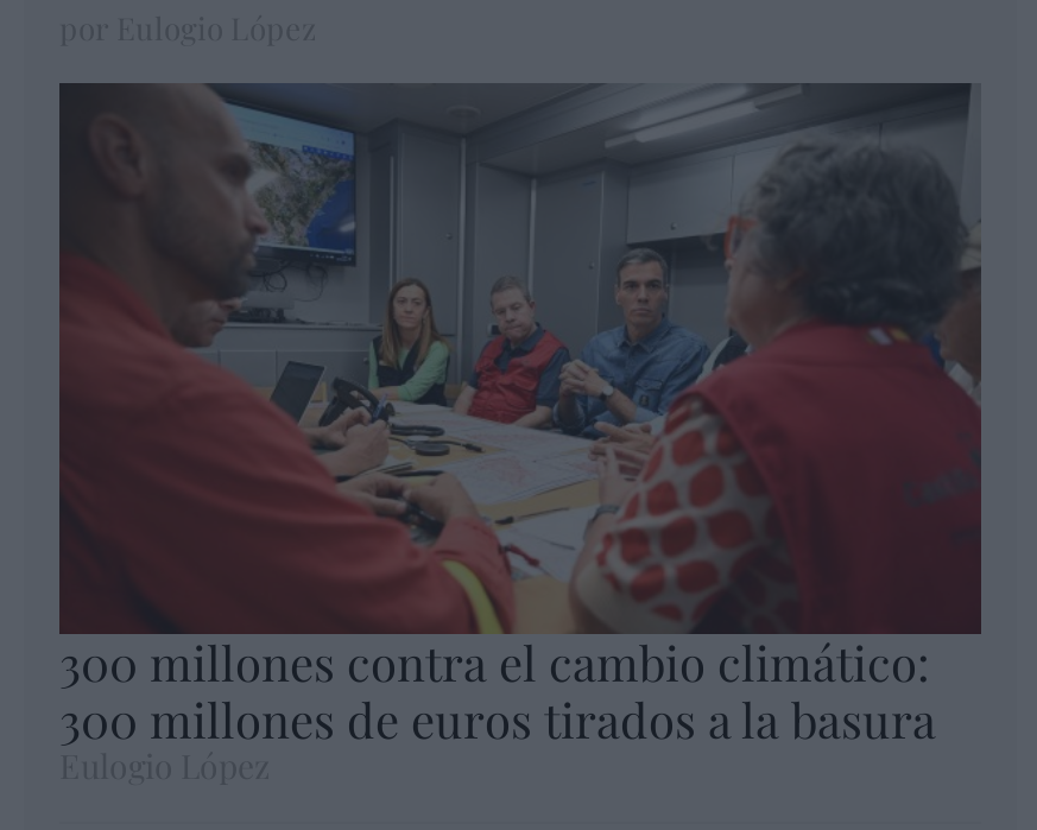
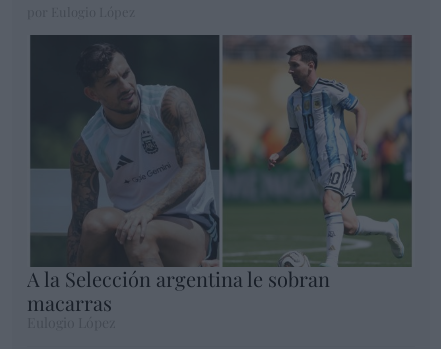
[57,81,984,751] [image] | 300 millones contra el cambio climático: | 300 millones de euros tirados a la basura -> [27,35,415,316] [image] | A la Selección argentina le sobran | macarras

